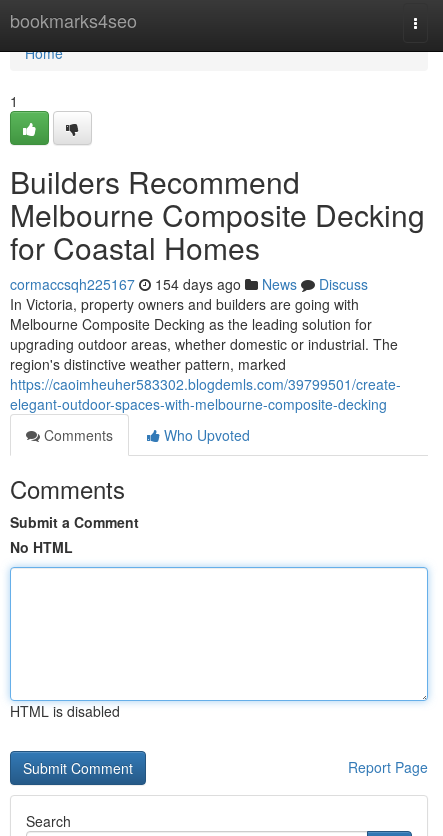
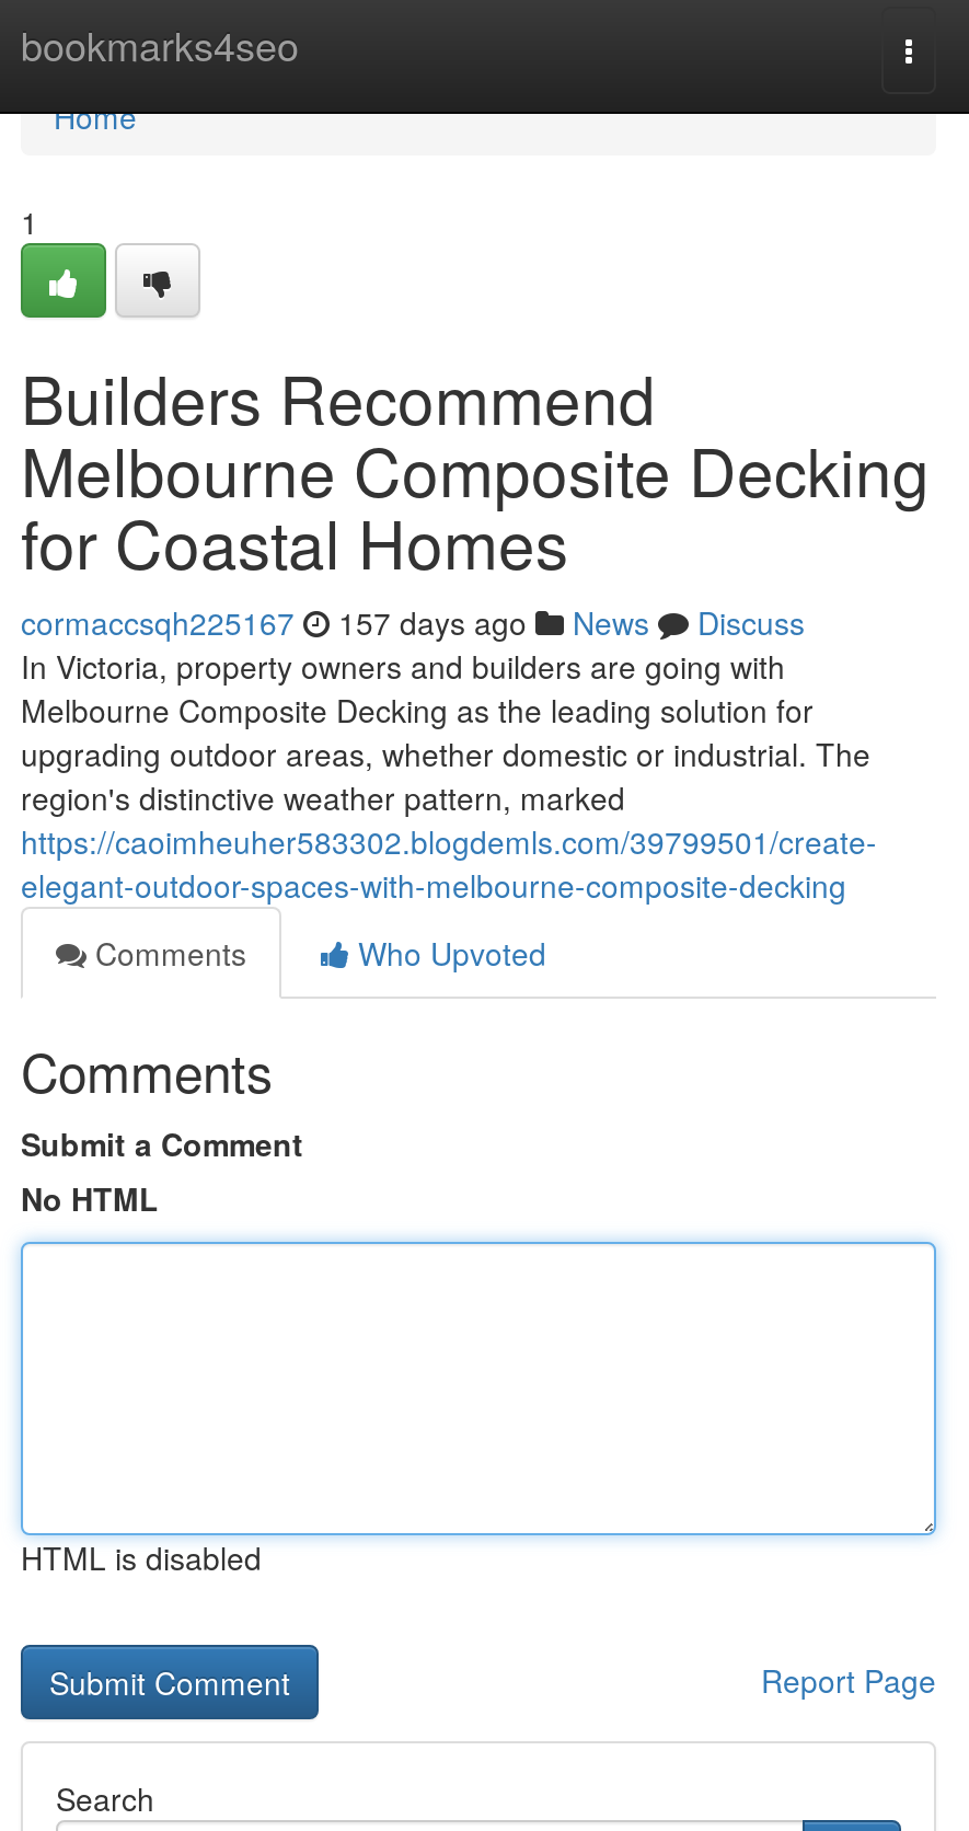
[10,274,368,294] cormaccsqh225167 154 days ago News Discuss -> [21,600,805,644] cormaccsqh225167 157 days ago News Discuss

